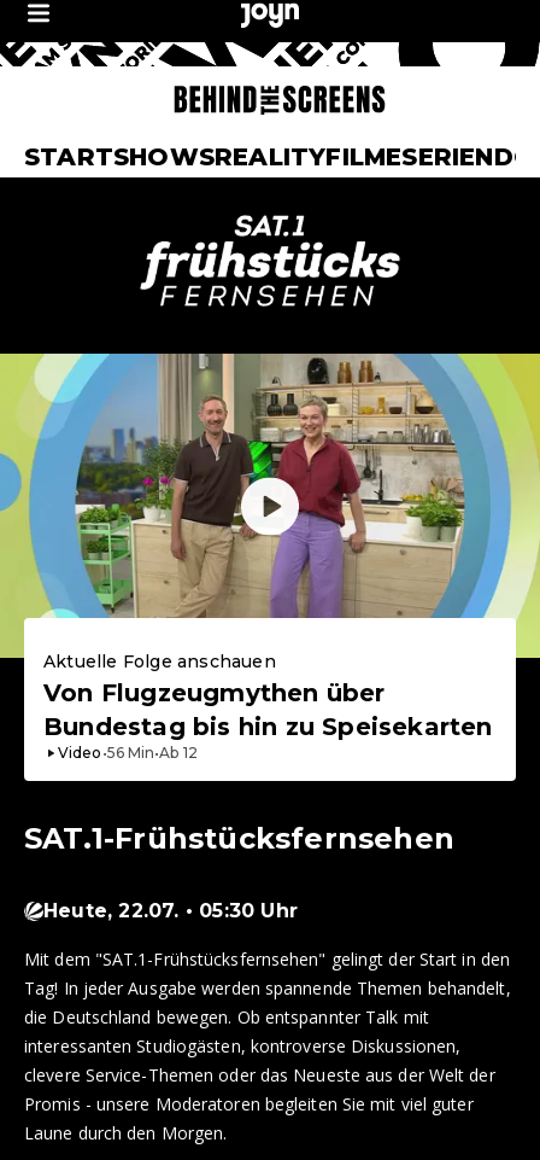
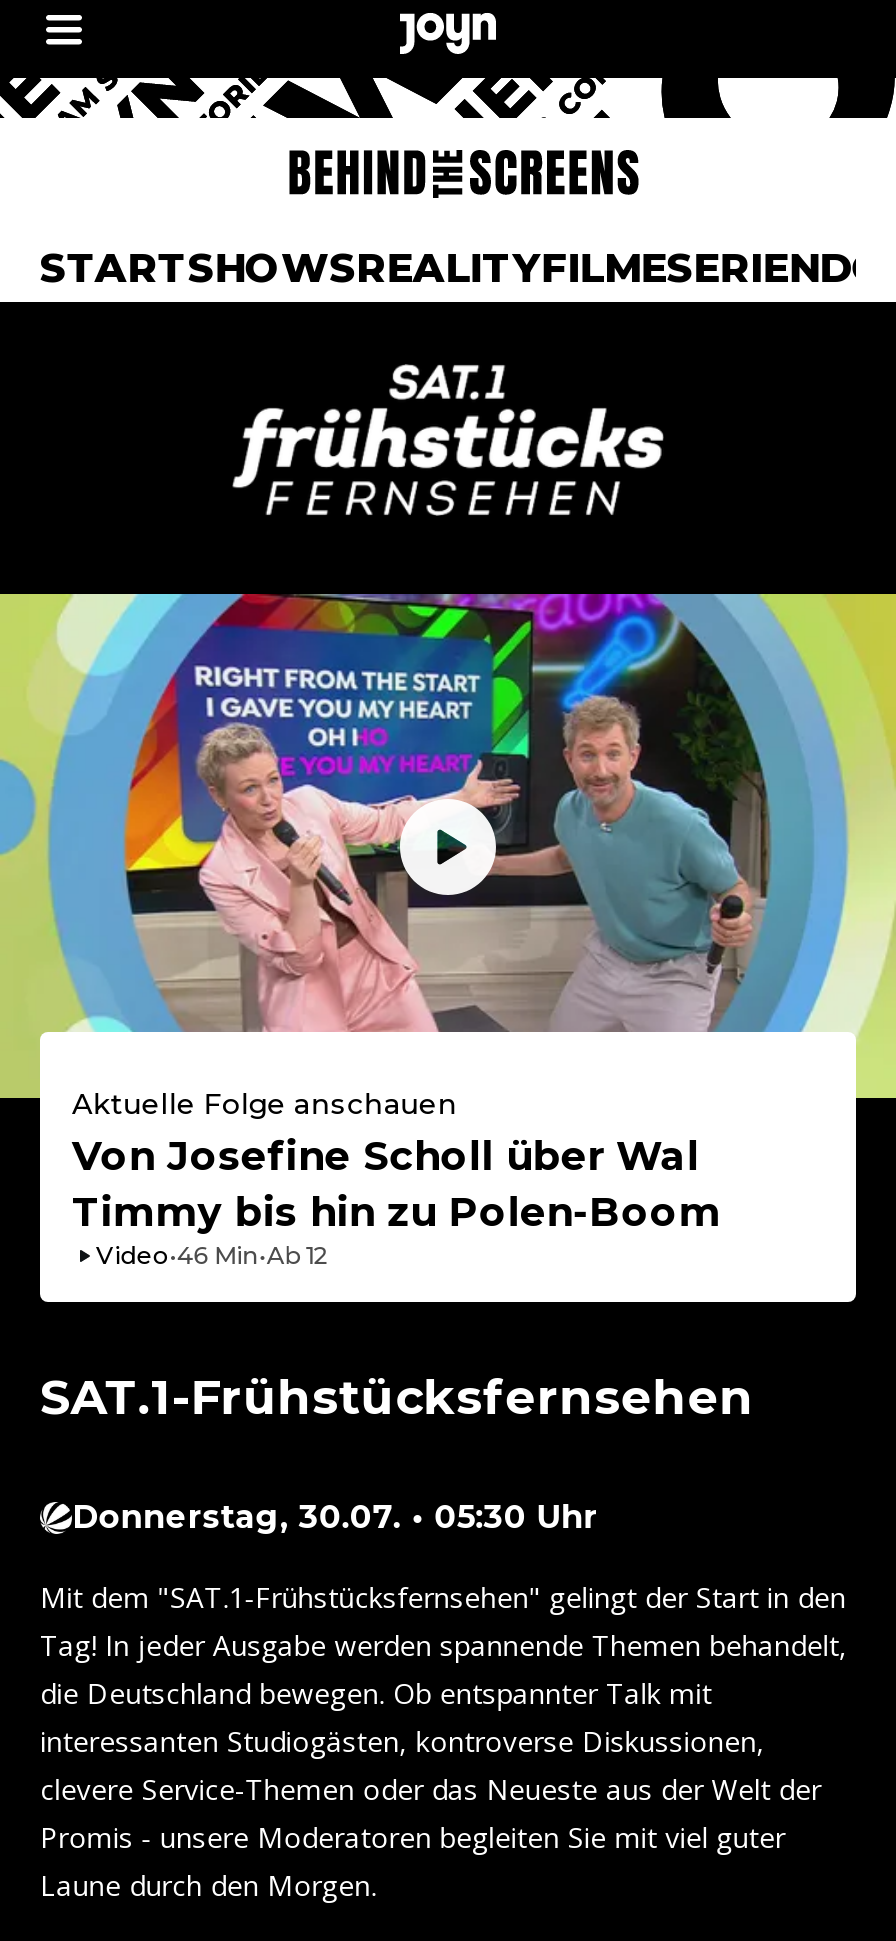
[75,352,464,619] [image] -> [122,592,770,1032] [image]
[43,678,493,762] Von Flugzeugmythen über | Bundestag bis hin zu Speisekarten | Video•56 Min•Ab 12 -> [72,1132,721,1270] Von Josefine Scholl über Wal | Timmy bis hin zu Polen-Boom | Video•46 Min•Ab 12
[43,899,298,922] Heute, 22.07. • 05:30 Uhr -> [72,1498,598,1536] Donnerstag, 30.07. • 05:30 Uhr

